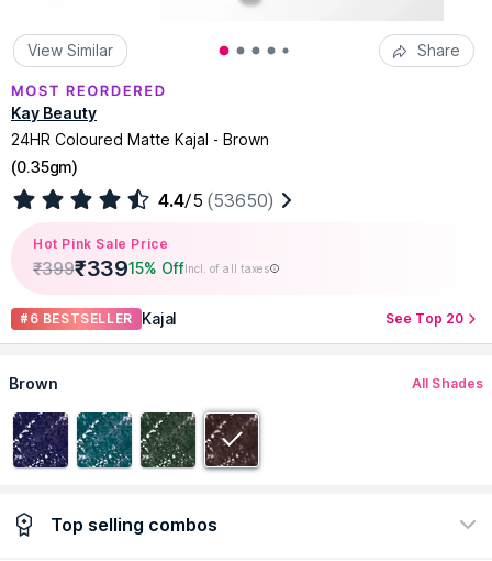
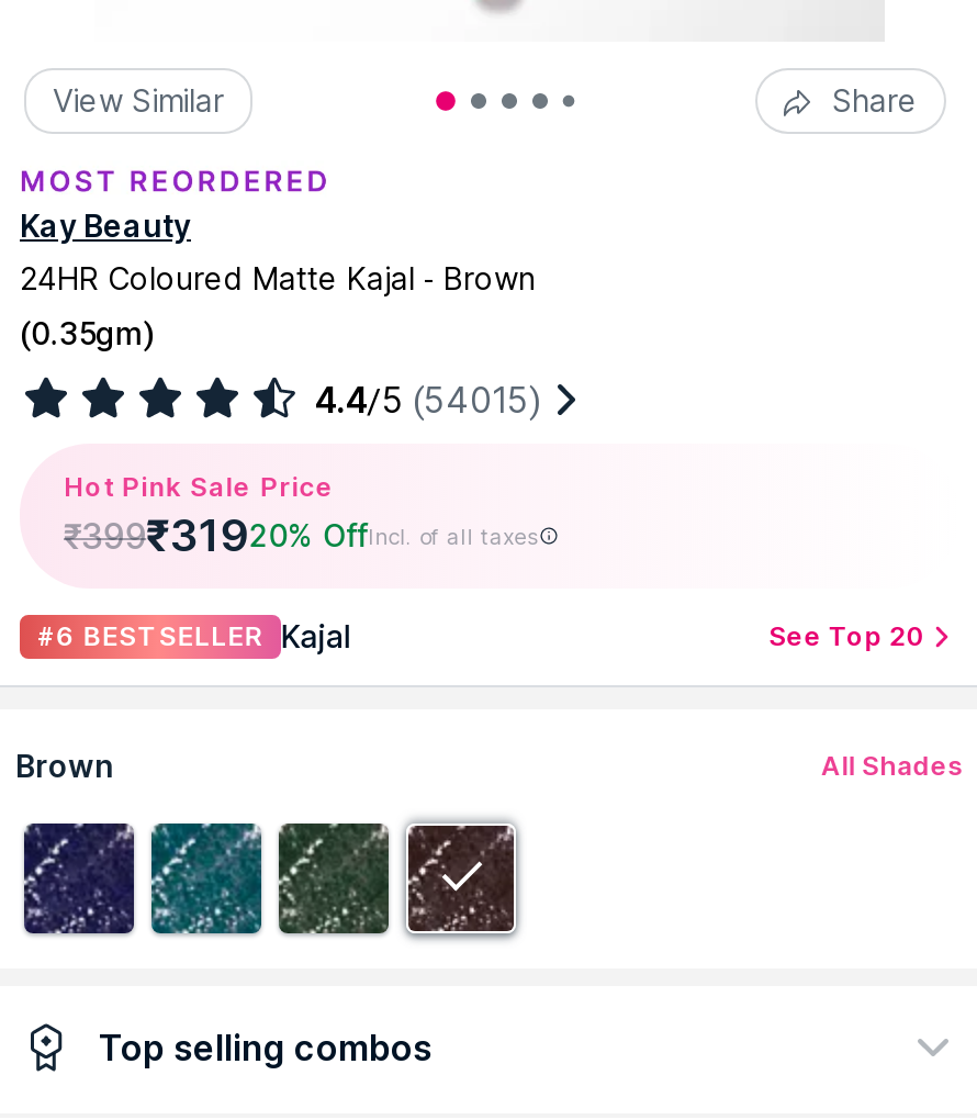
[158,189,273,211] 4.4/5 (53650) -> [314,377,540,421] 4.4/5 (54015)
[33,255,269,281] ₹399₹33915% OffIncl. of all taxes -> [64,509,539,561] ₹399₹31920% OffIncl. of all taxes

